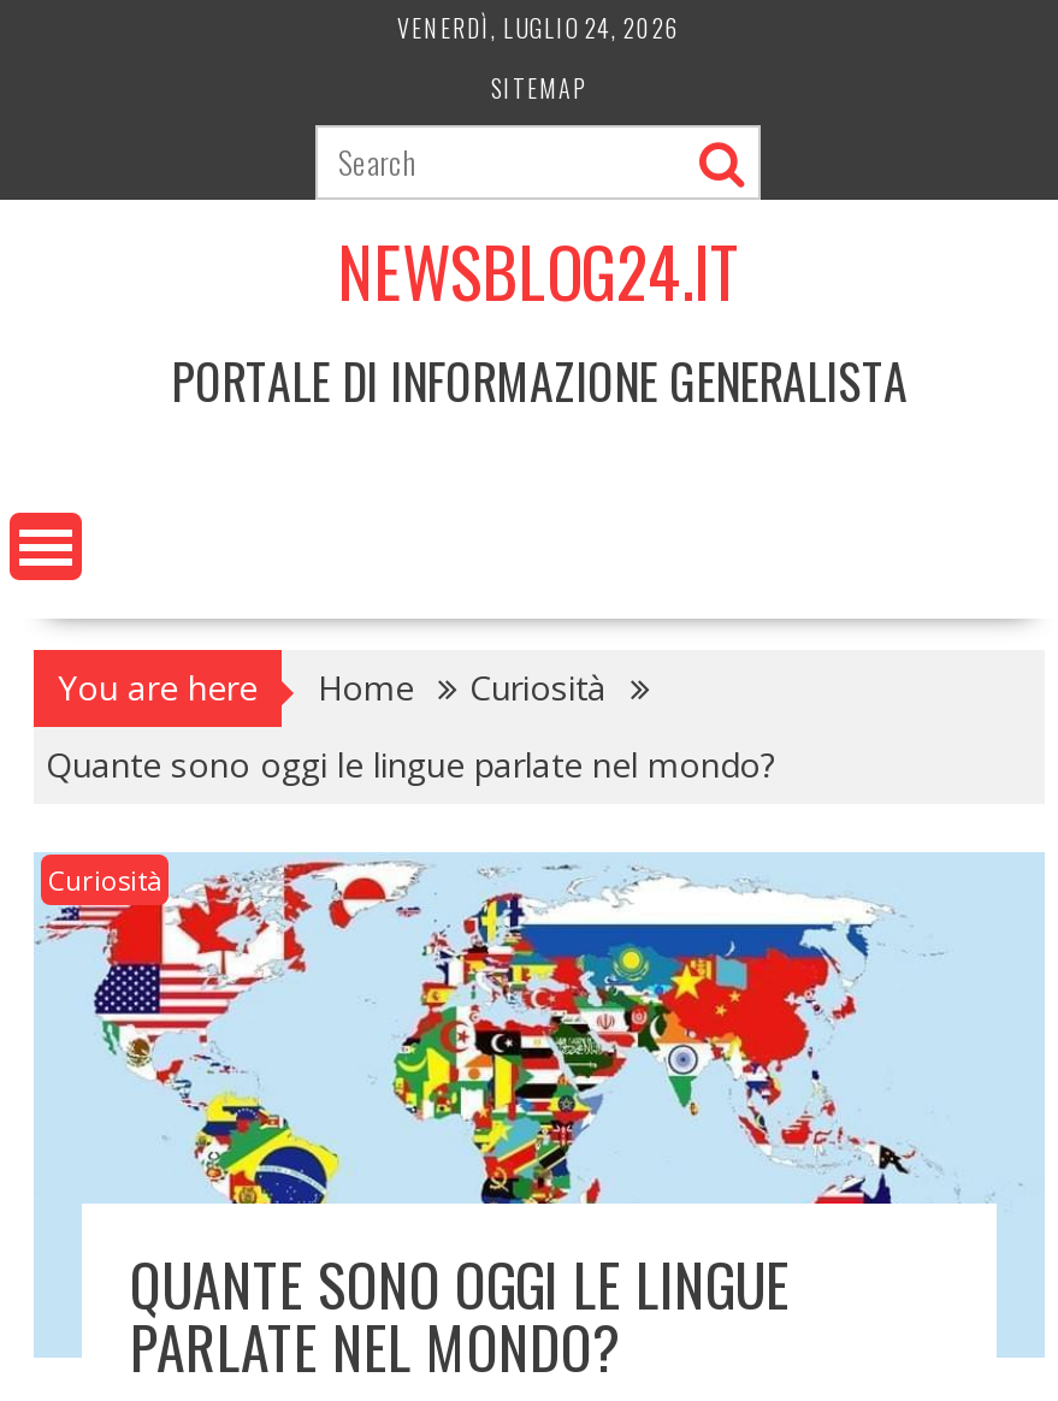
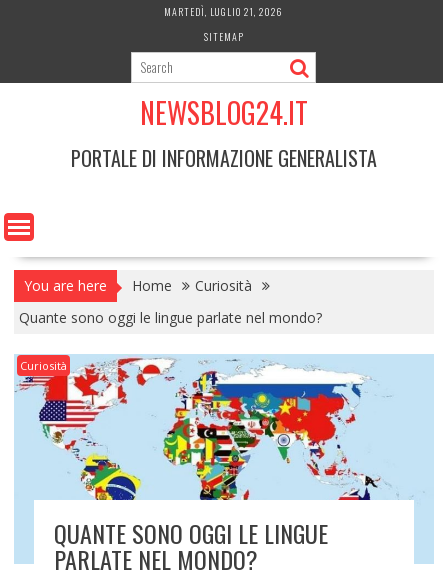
[397,10,681,46] VENERDÌ, LUGLIO 24, 2026 -> [164,4,283,19] MARTEDÌ, LUGLIO 21, 2026

